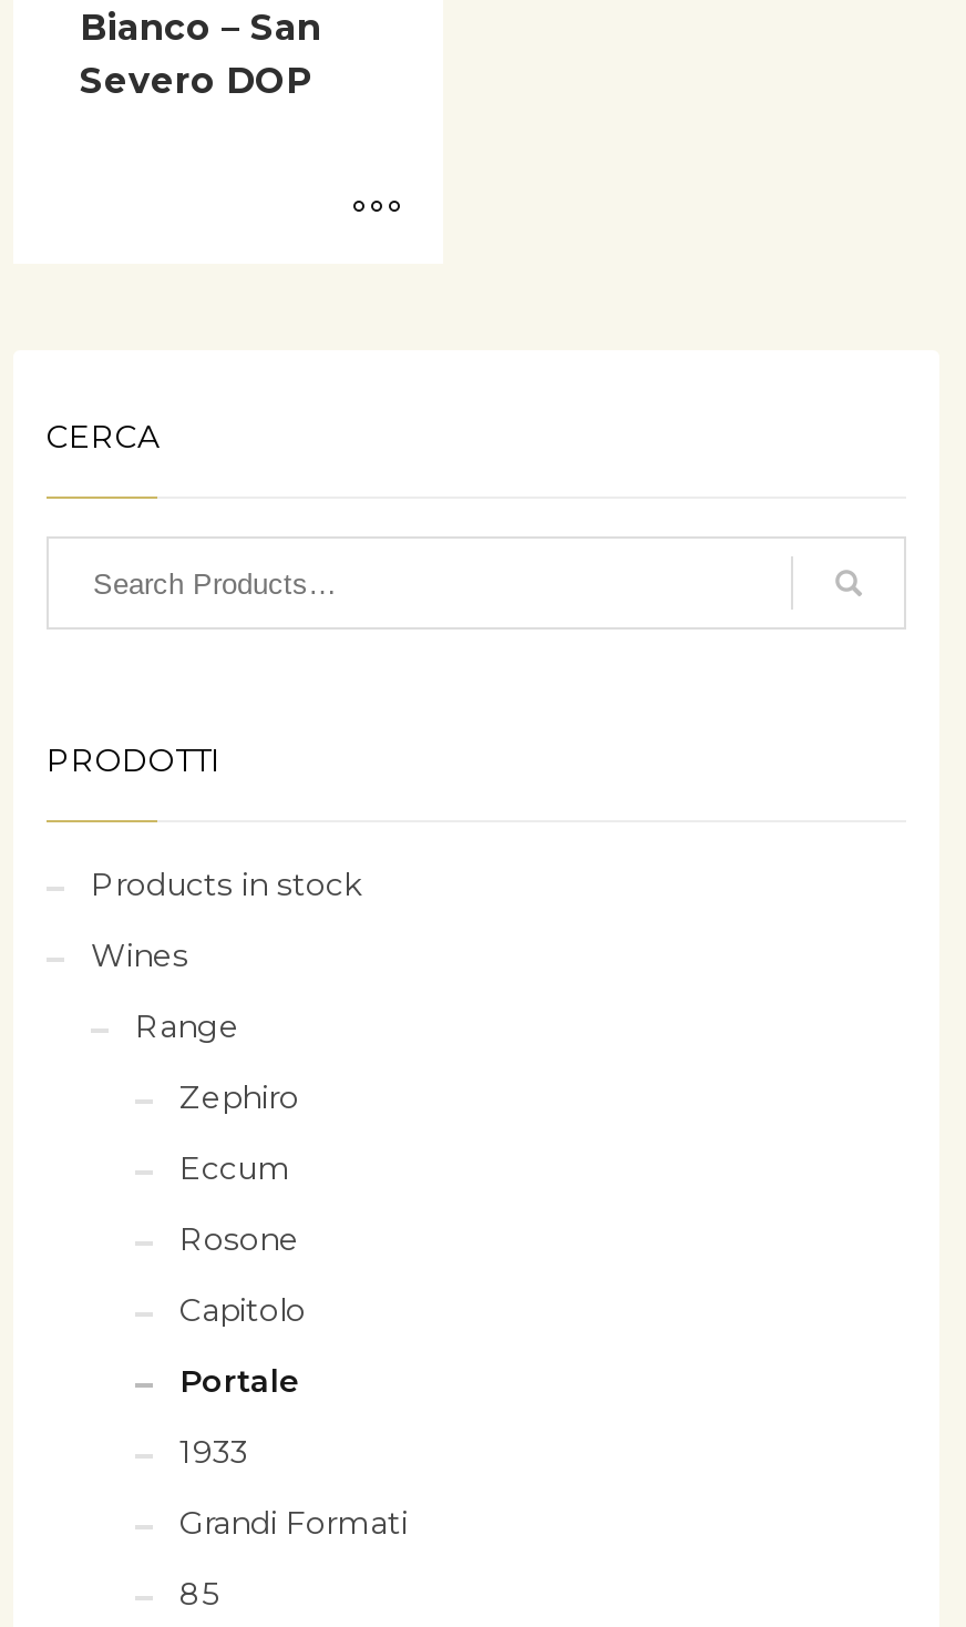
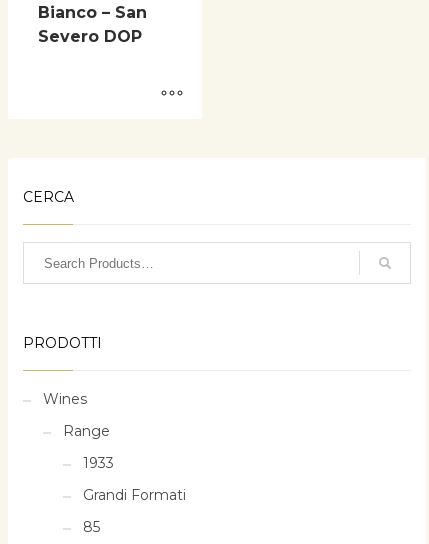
[91,865,361,905] Products in stock -> none
[179,1078,306,1402] Zephiro | Eccum | Rosone | Capitolo | Portale -> none

